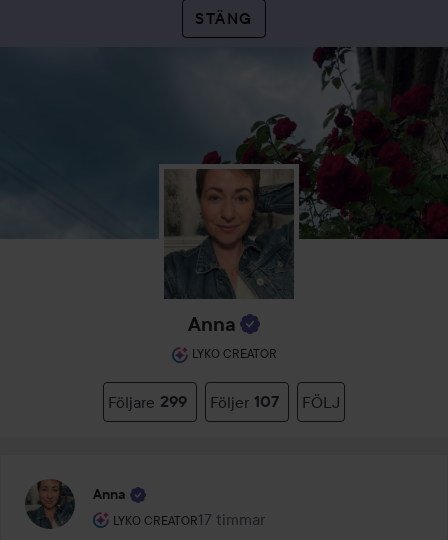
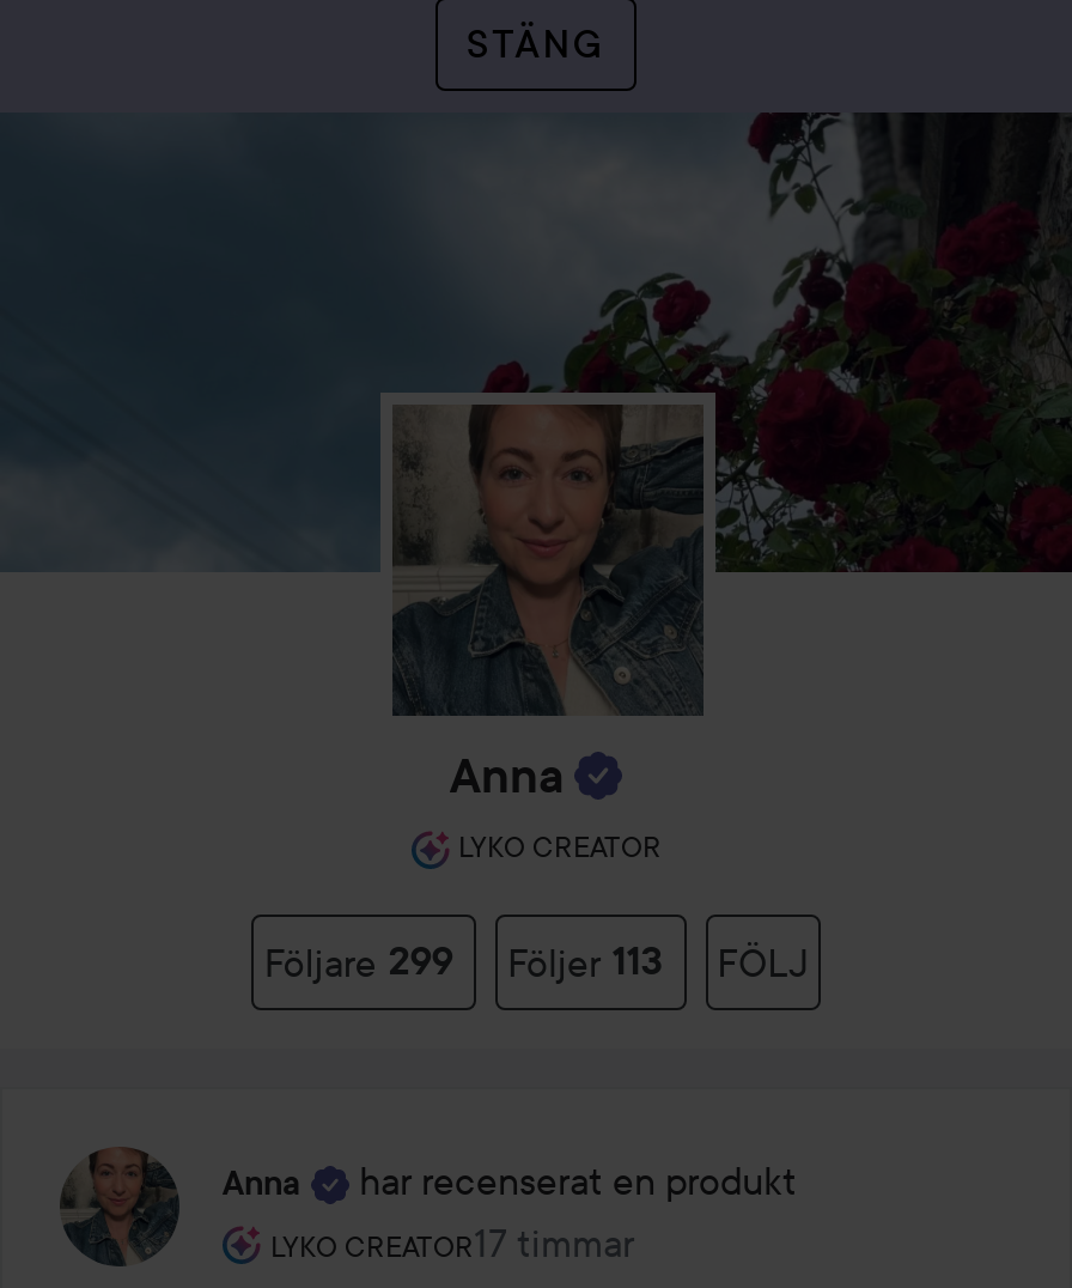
[108,392,340,412] Följare 299 Följer 107 FÖLJ -> [264,939,808,987] Följare 299 Följer 113 FÖLJ
none -> [359,1157,797,1205] har recenserat en produkt

